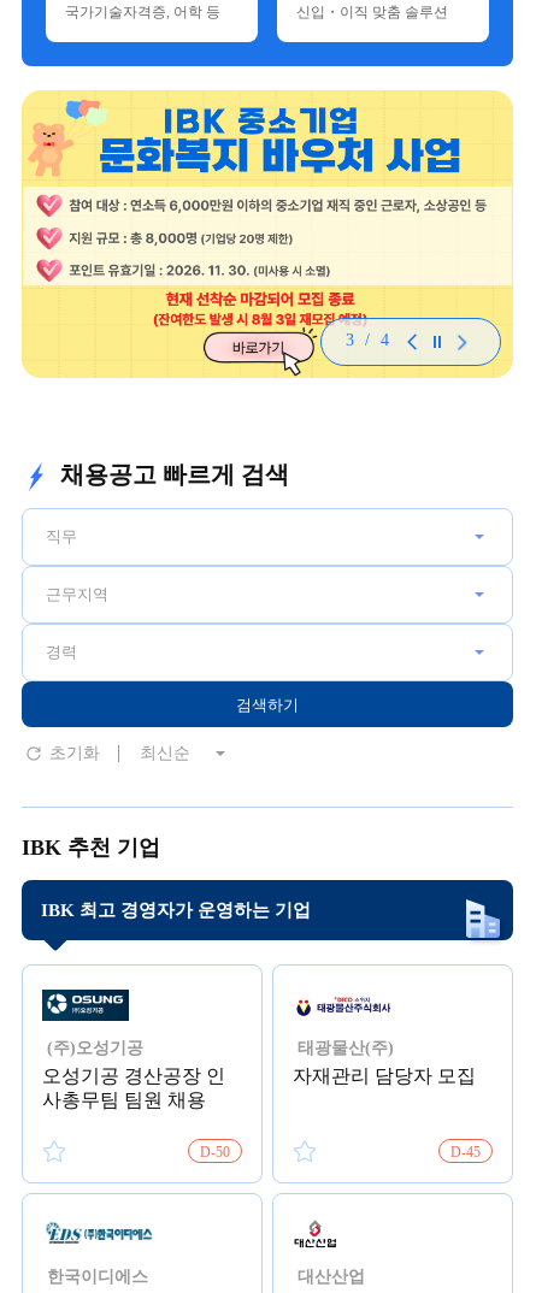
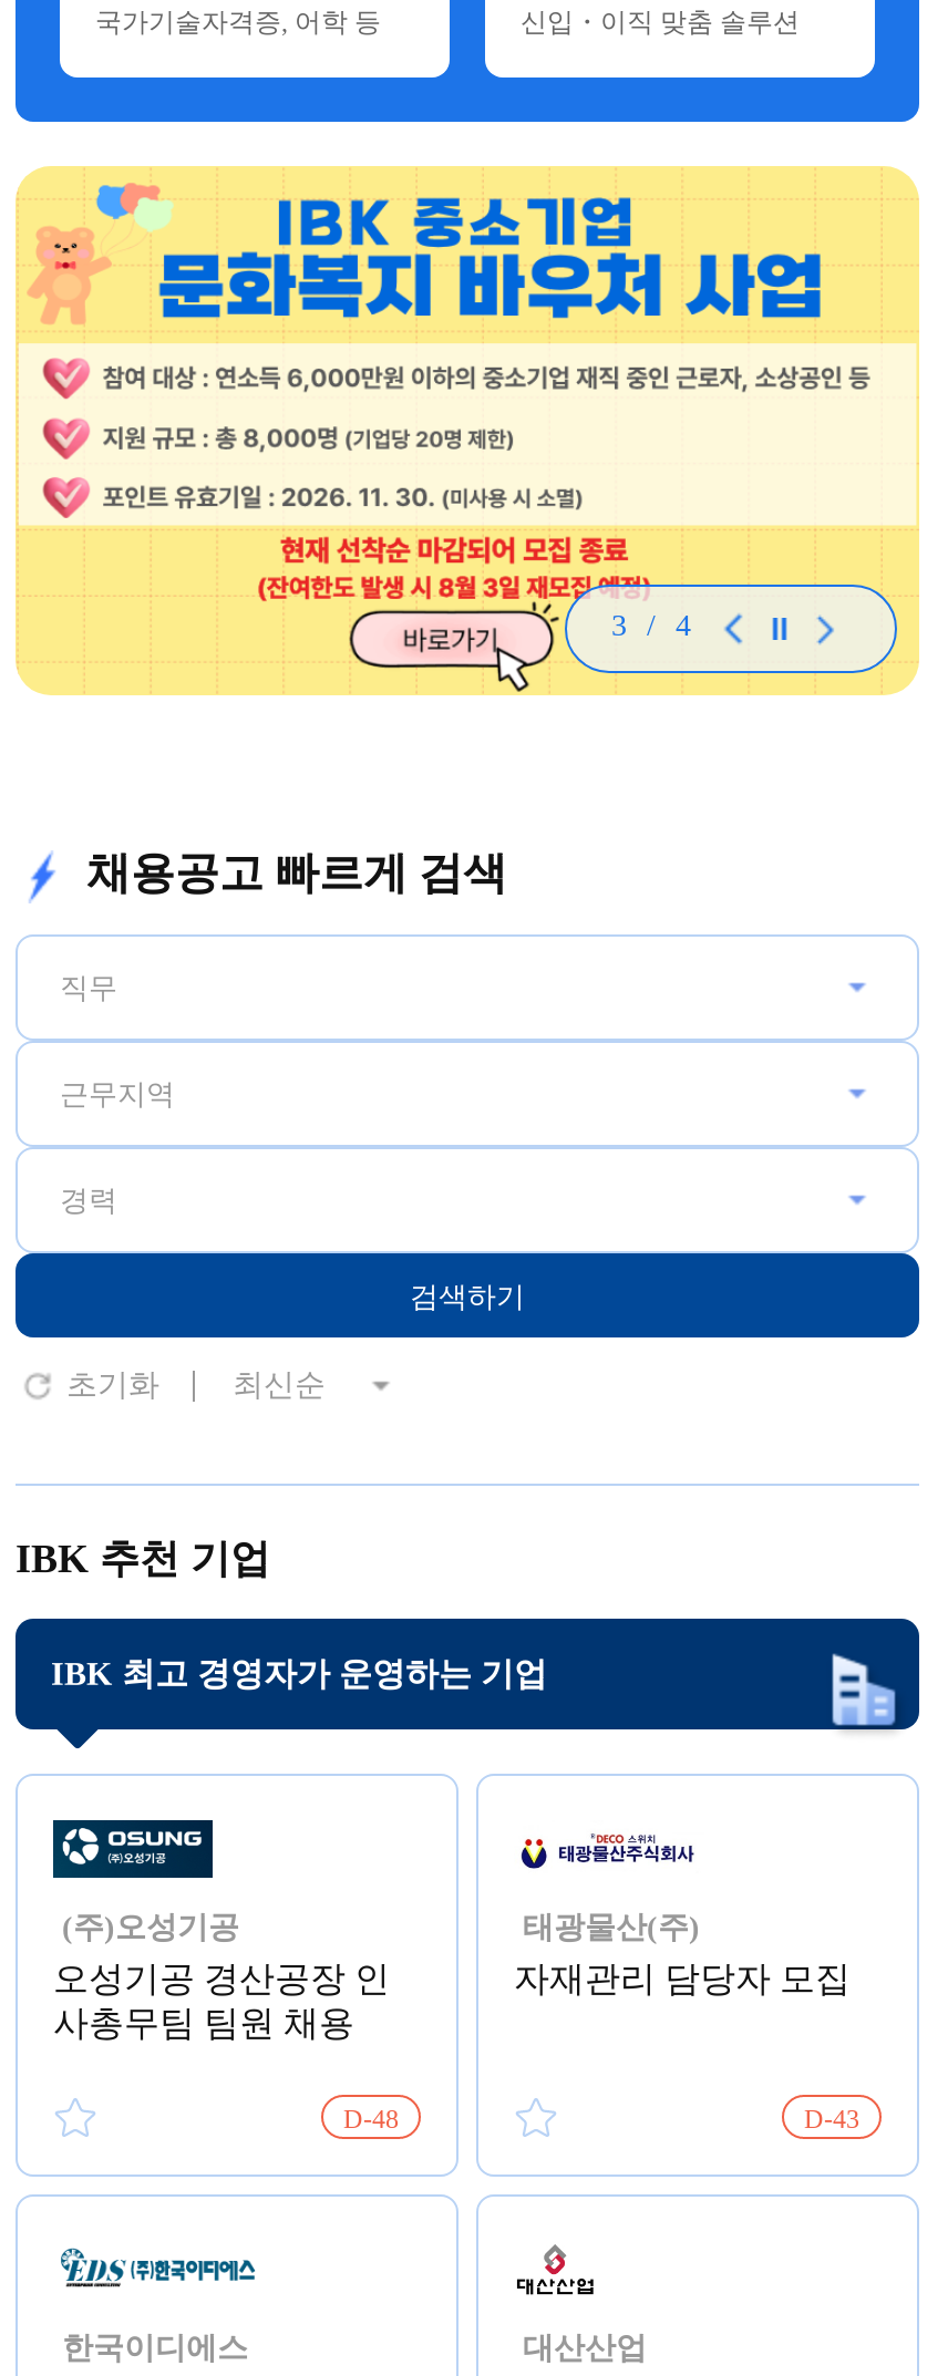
[200,1144,230,1161] D-50 -> [343,2104,399,2135] D-48
[450,1144,481,1161] D-45 -> [804,2104,859,2135] D-43

